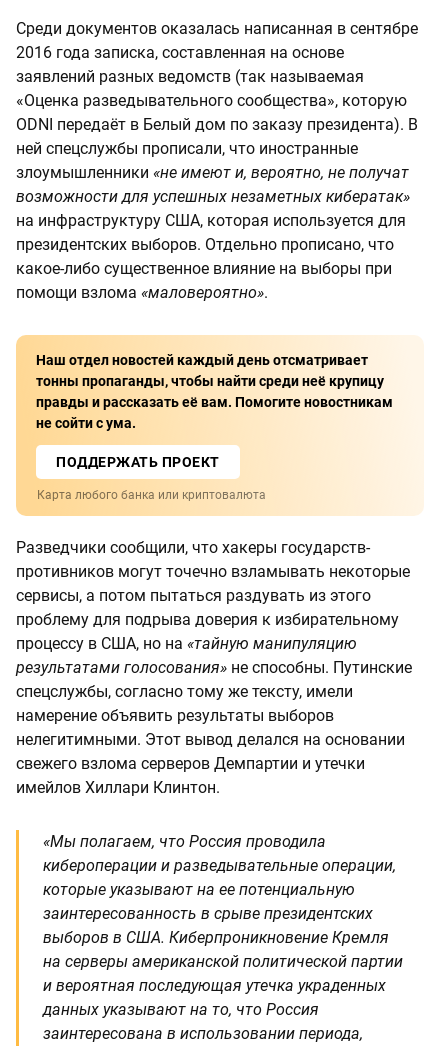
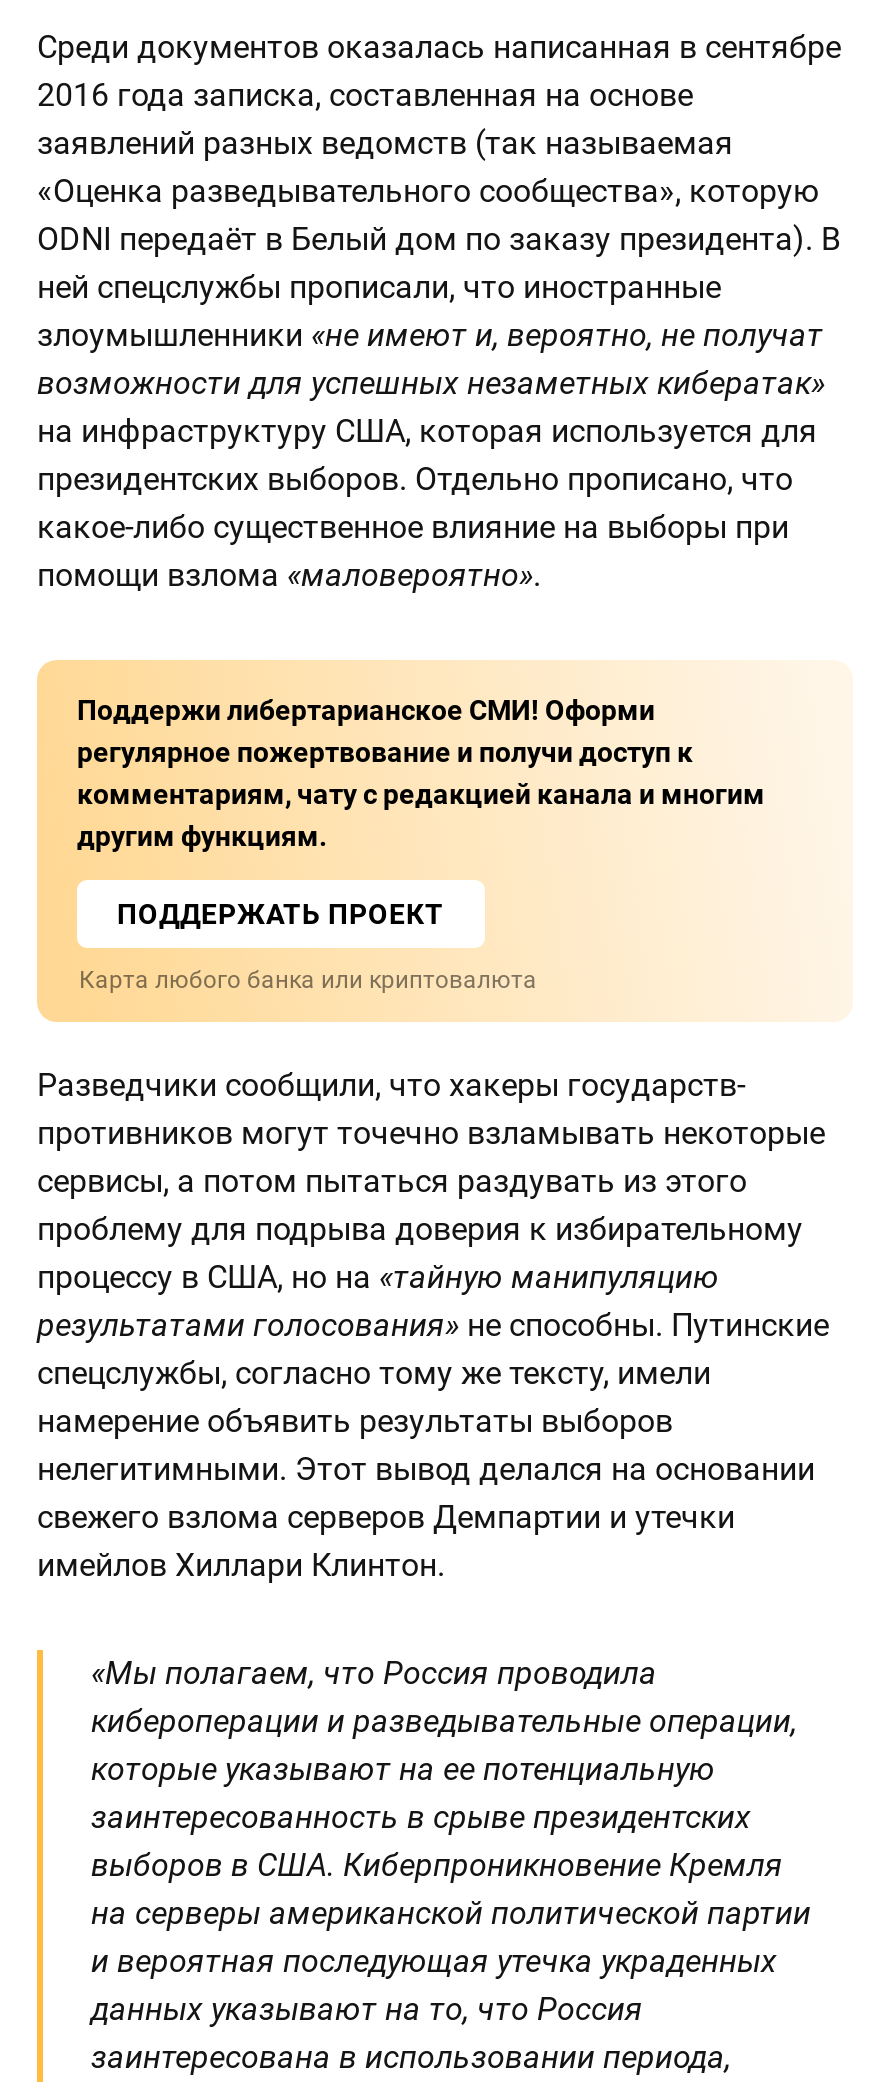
[36,352,393,431] Наш отдел новостей каждый день отсматривает | тонны пропаганды, чтобы найти среди неё крупицу | правды и рассказать её вам. Помогите новостникам | не сойти с ума. -> [77,694,765,852] Поддержи либертарианское СМИ! Оформи | регулярное пожертвование и получи доступ к | комментариям, чату с редакцией канала и многим | другим функциям.

